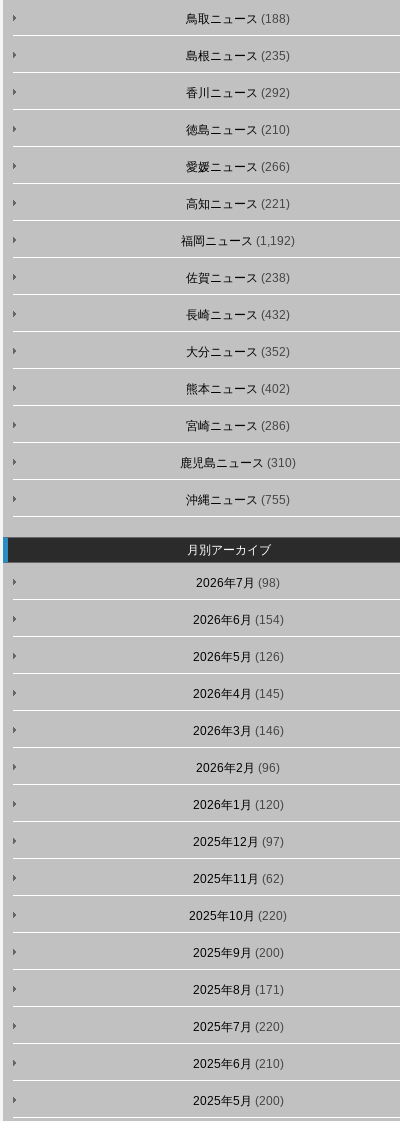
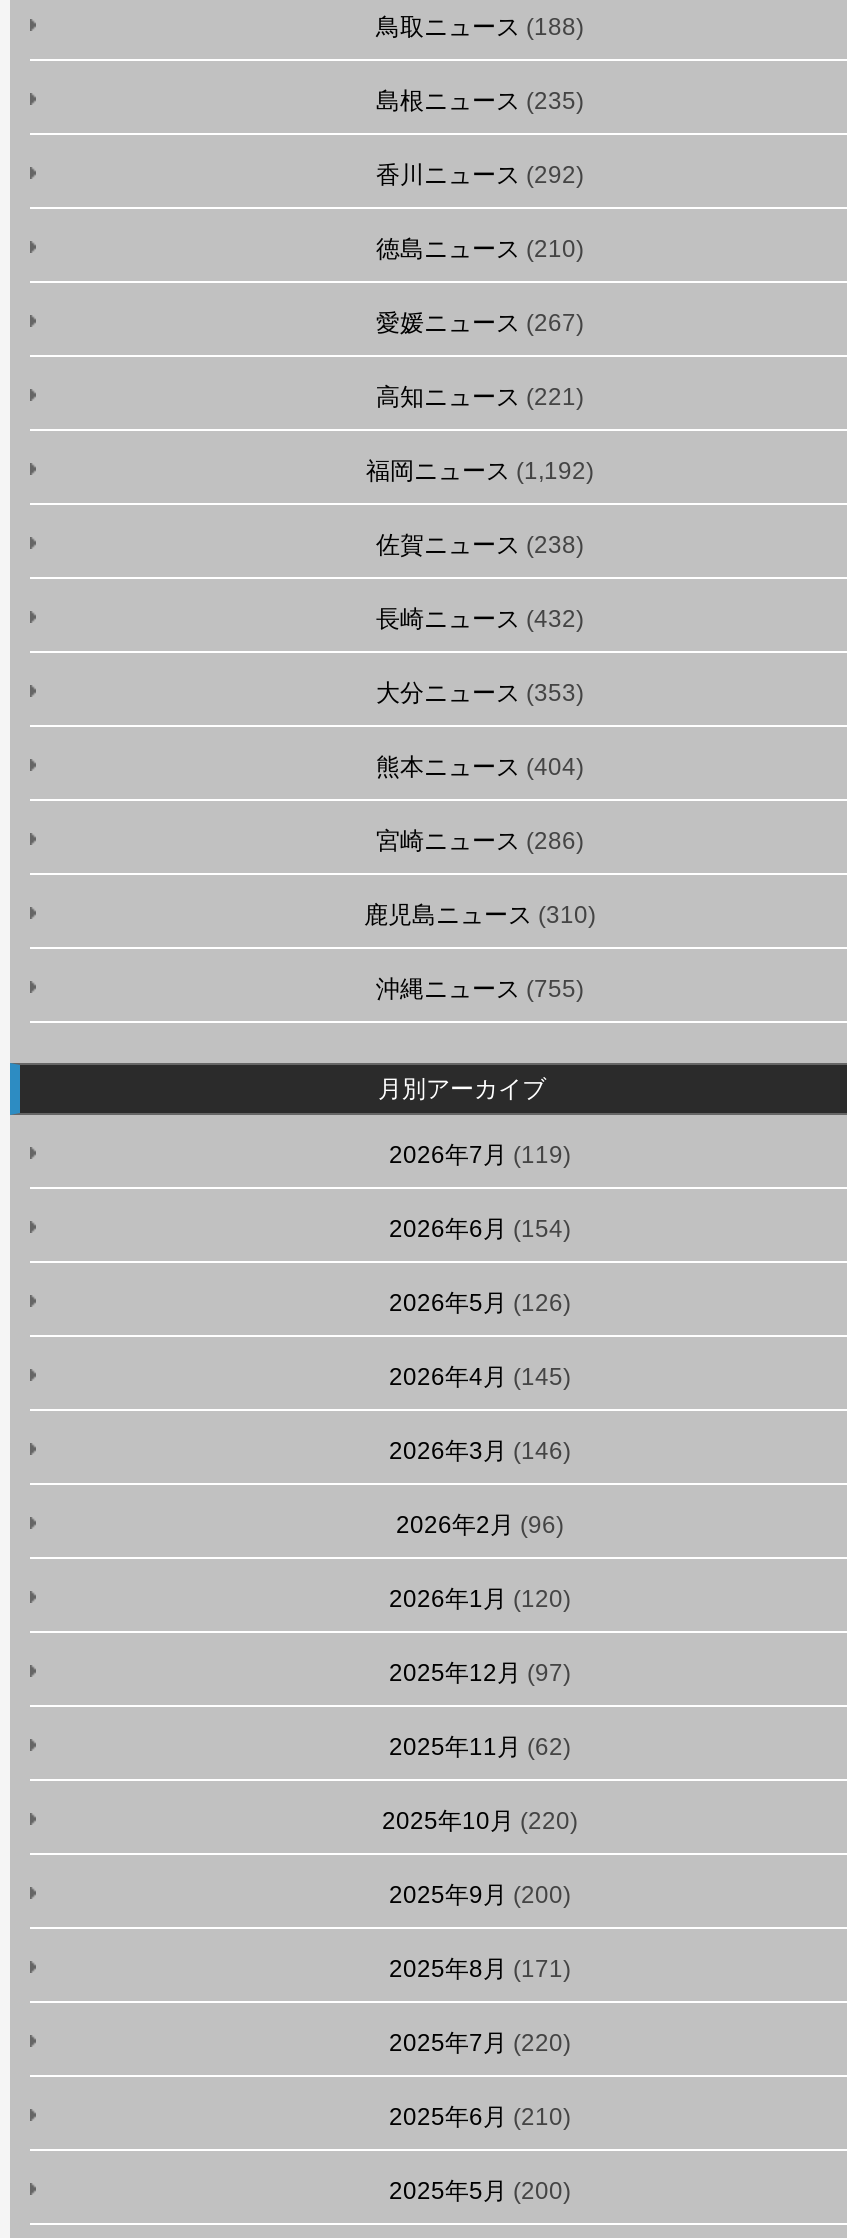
[186,160,290,174] 愛媛ニュース(266) -> [376,309,584,337] 愛媛ニュース(267)
[186,345,290,359] 大分ニュース(352) -> [376,679,584,707] 大分ニュース(353)
[186,382,290,396] 熊本ニュース(402) -> [376,753,584,781] 熊本ニュース(404)
[196,576,280,590] 2026年7月(98) -> [389,1141,571,1169] 2026年7月(119)

